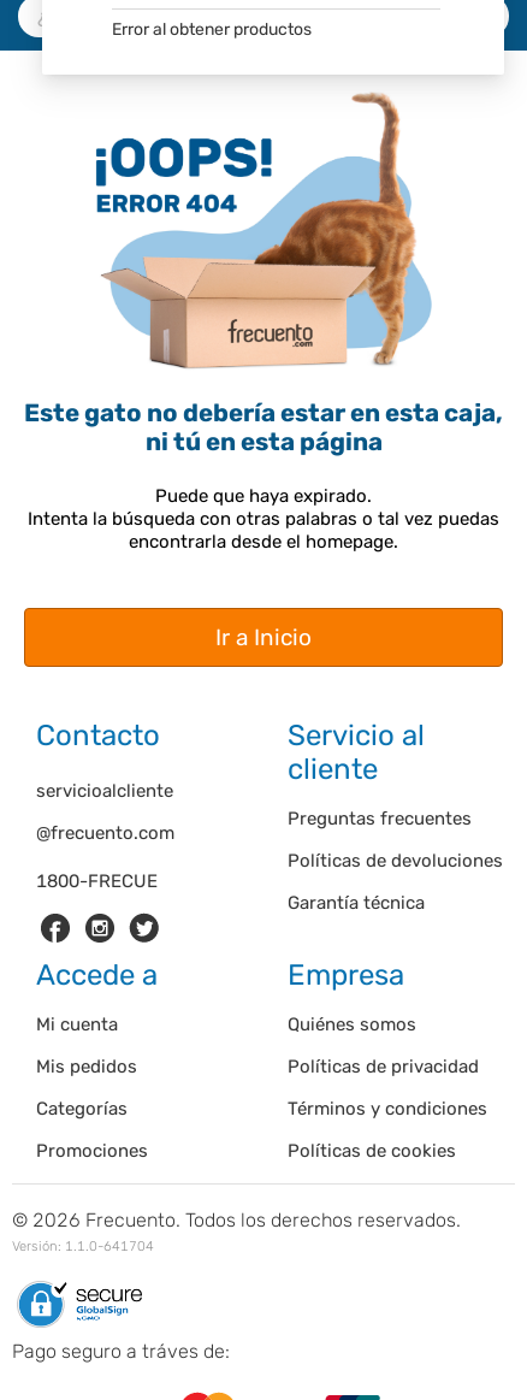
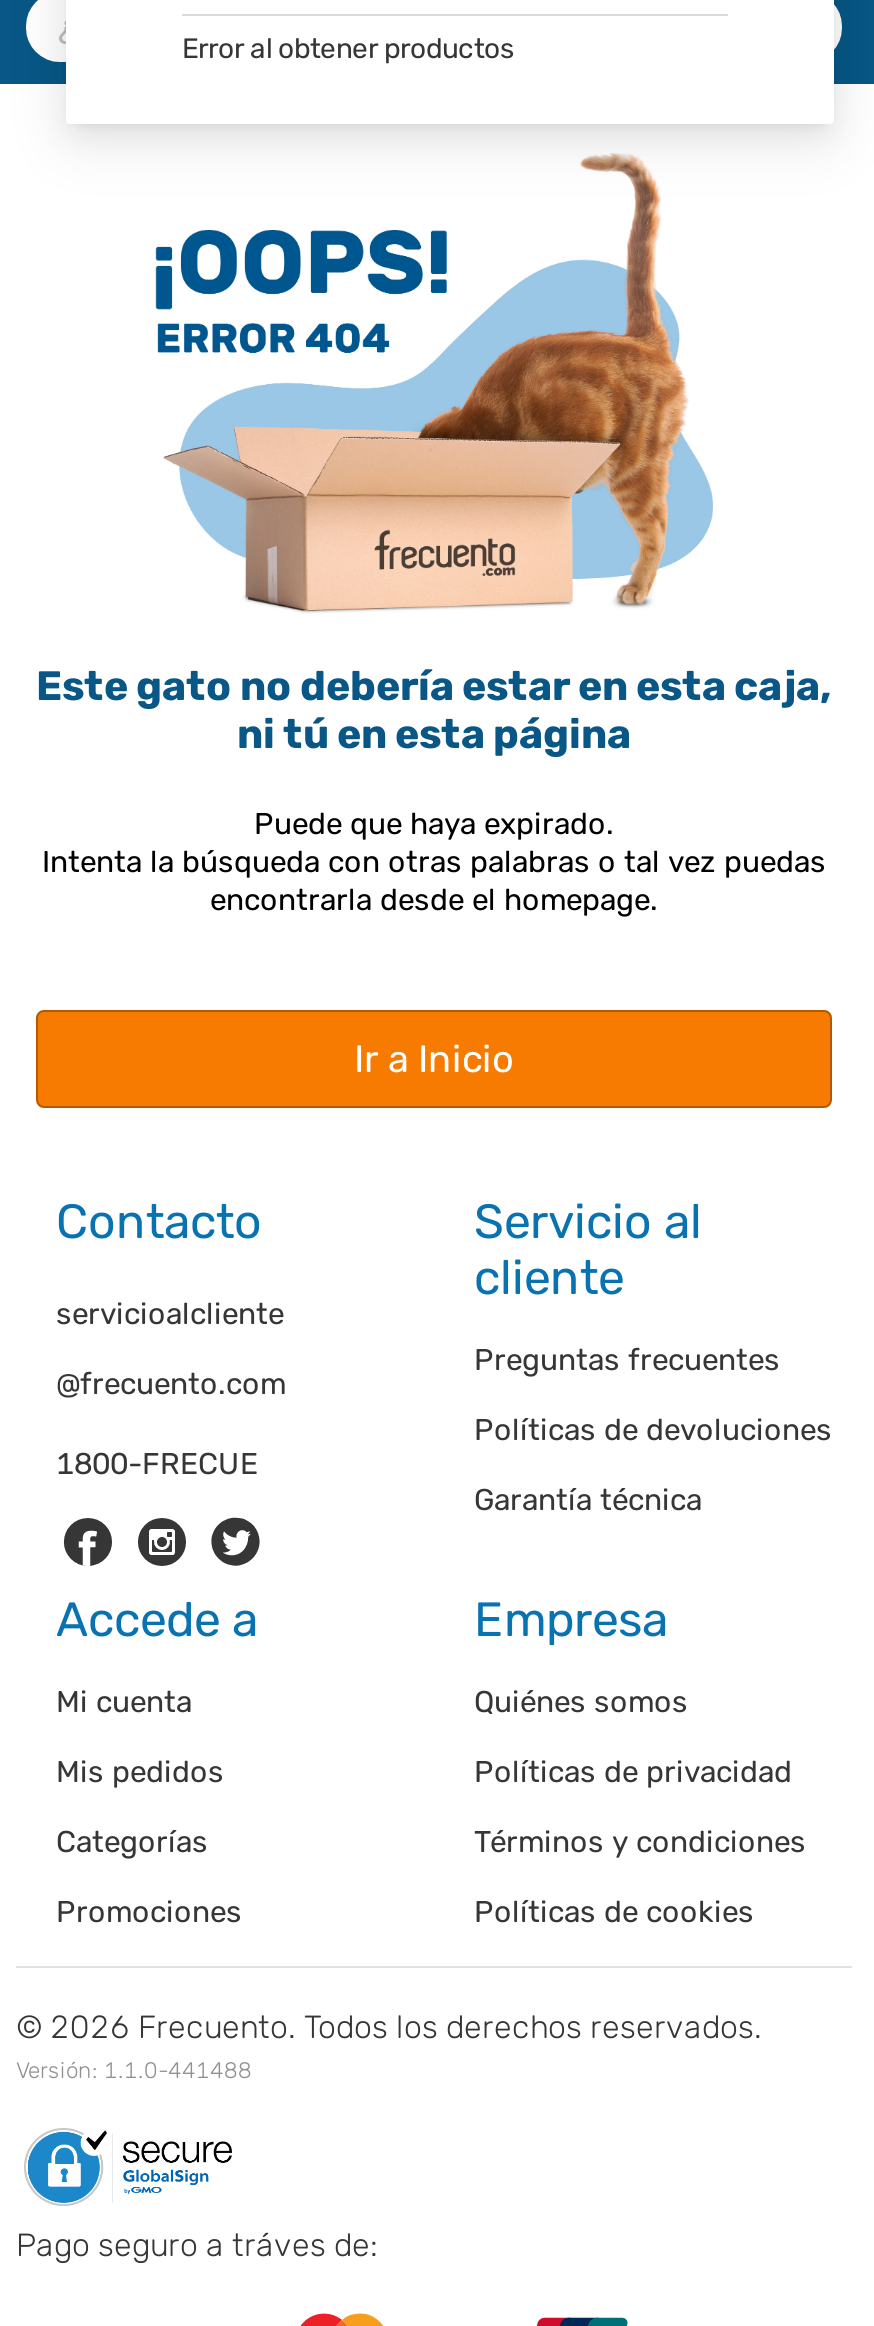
[12,1238,154,1254] Versión: 1.1.0-641704 -> [16,2057,252,2083] Versión: 1.1.0-441488

